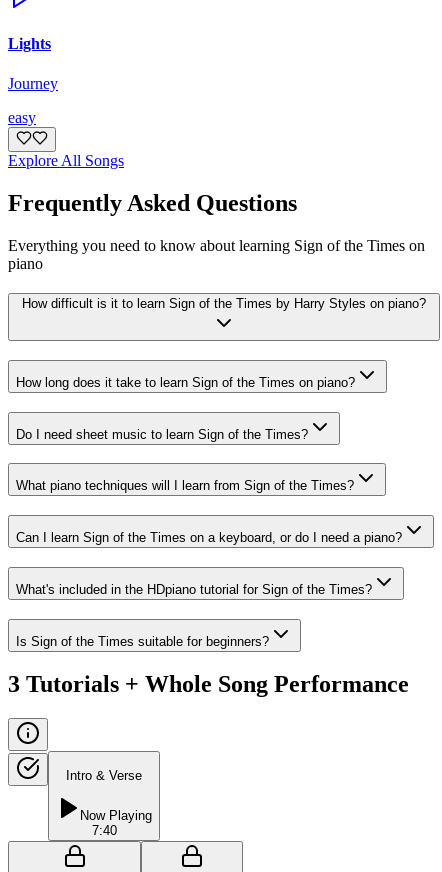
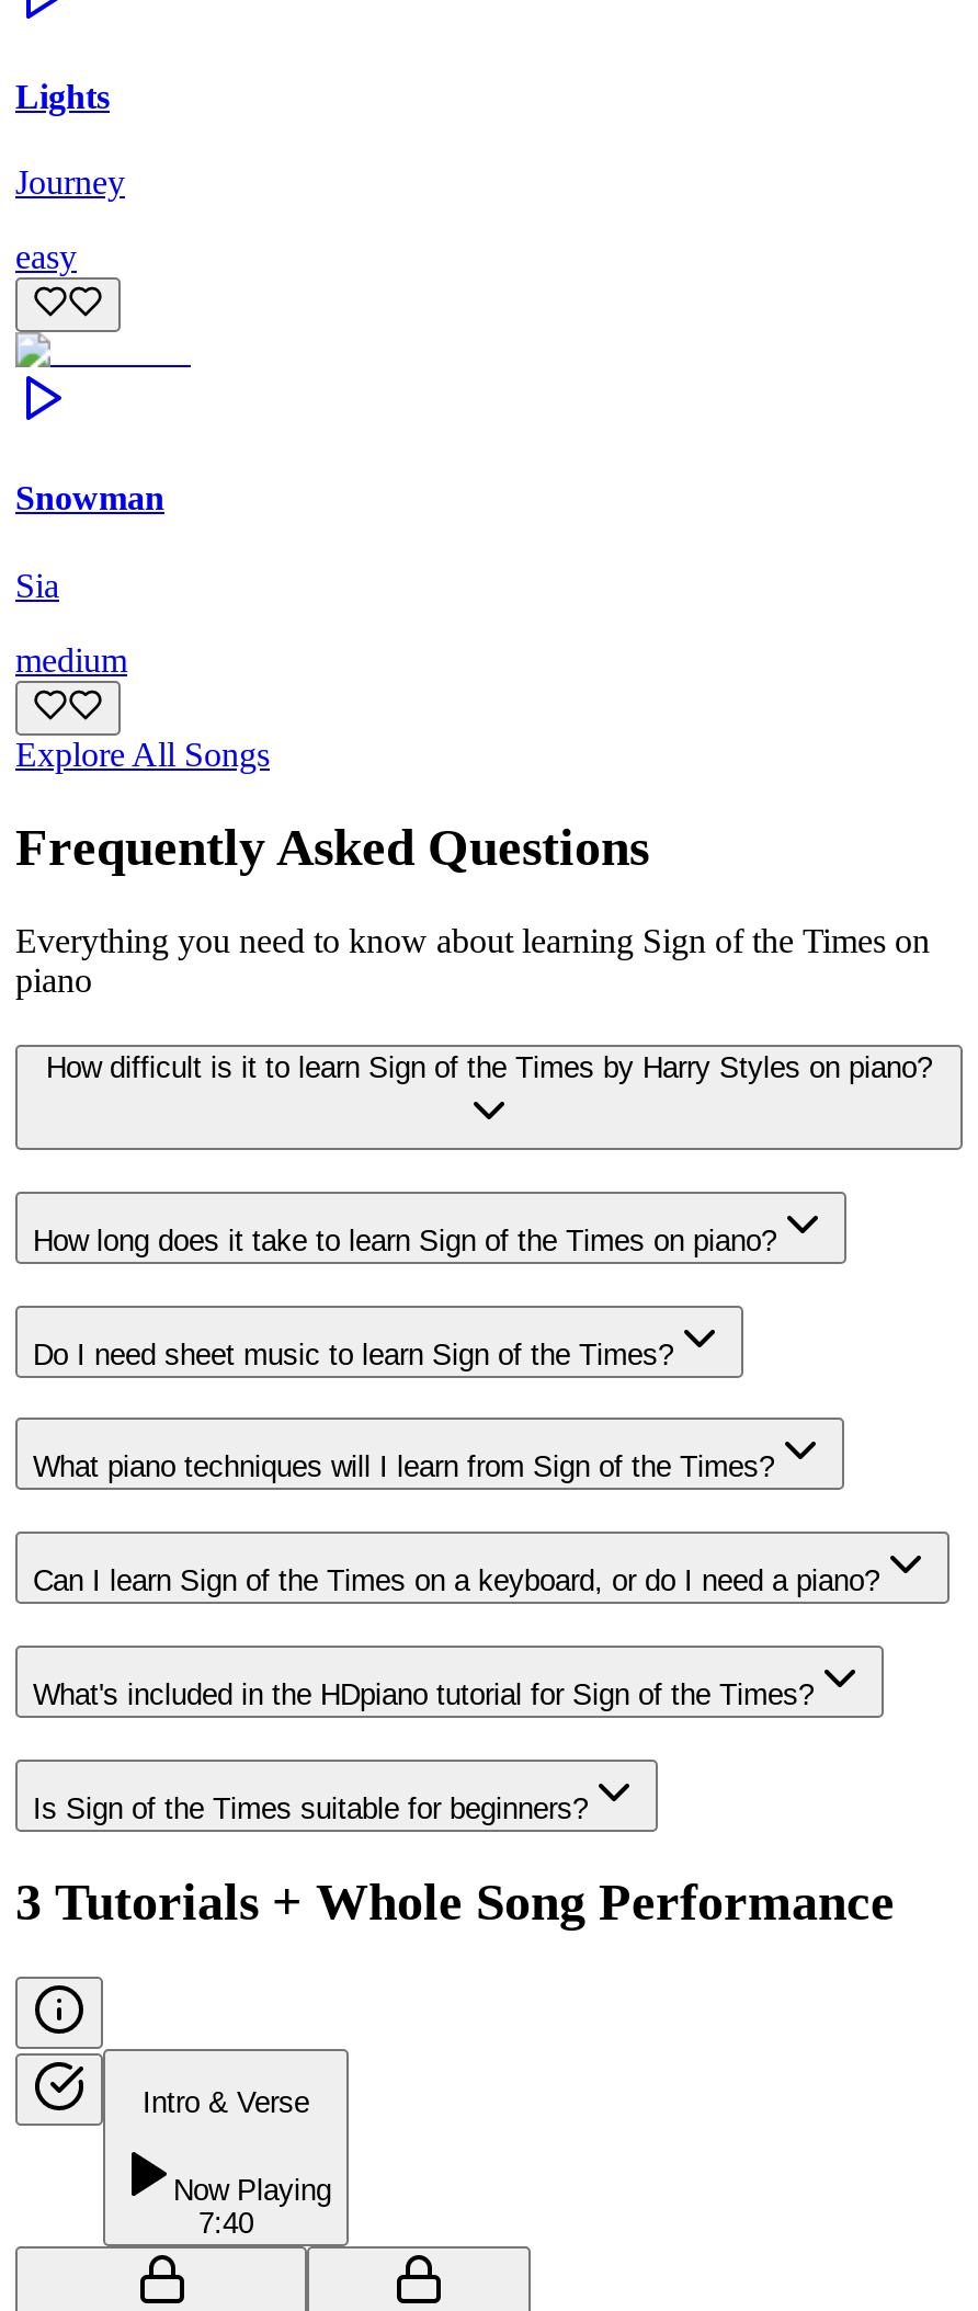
none -> [13,329,193,678] [image] | Snowman | Sia | medium

